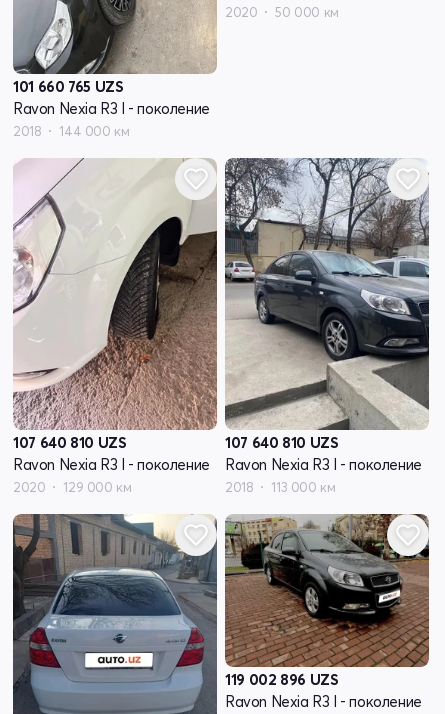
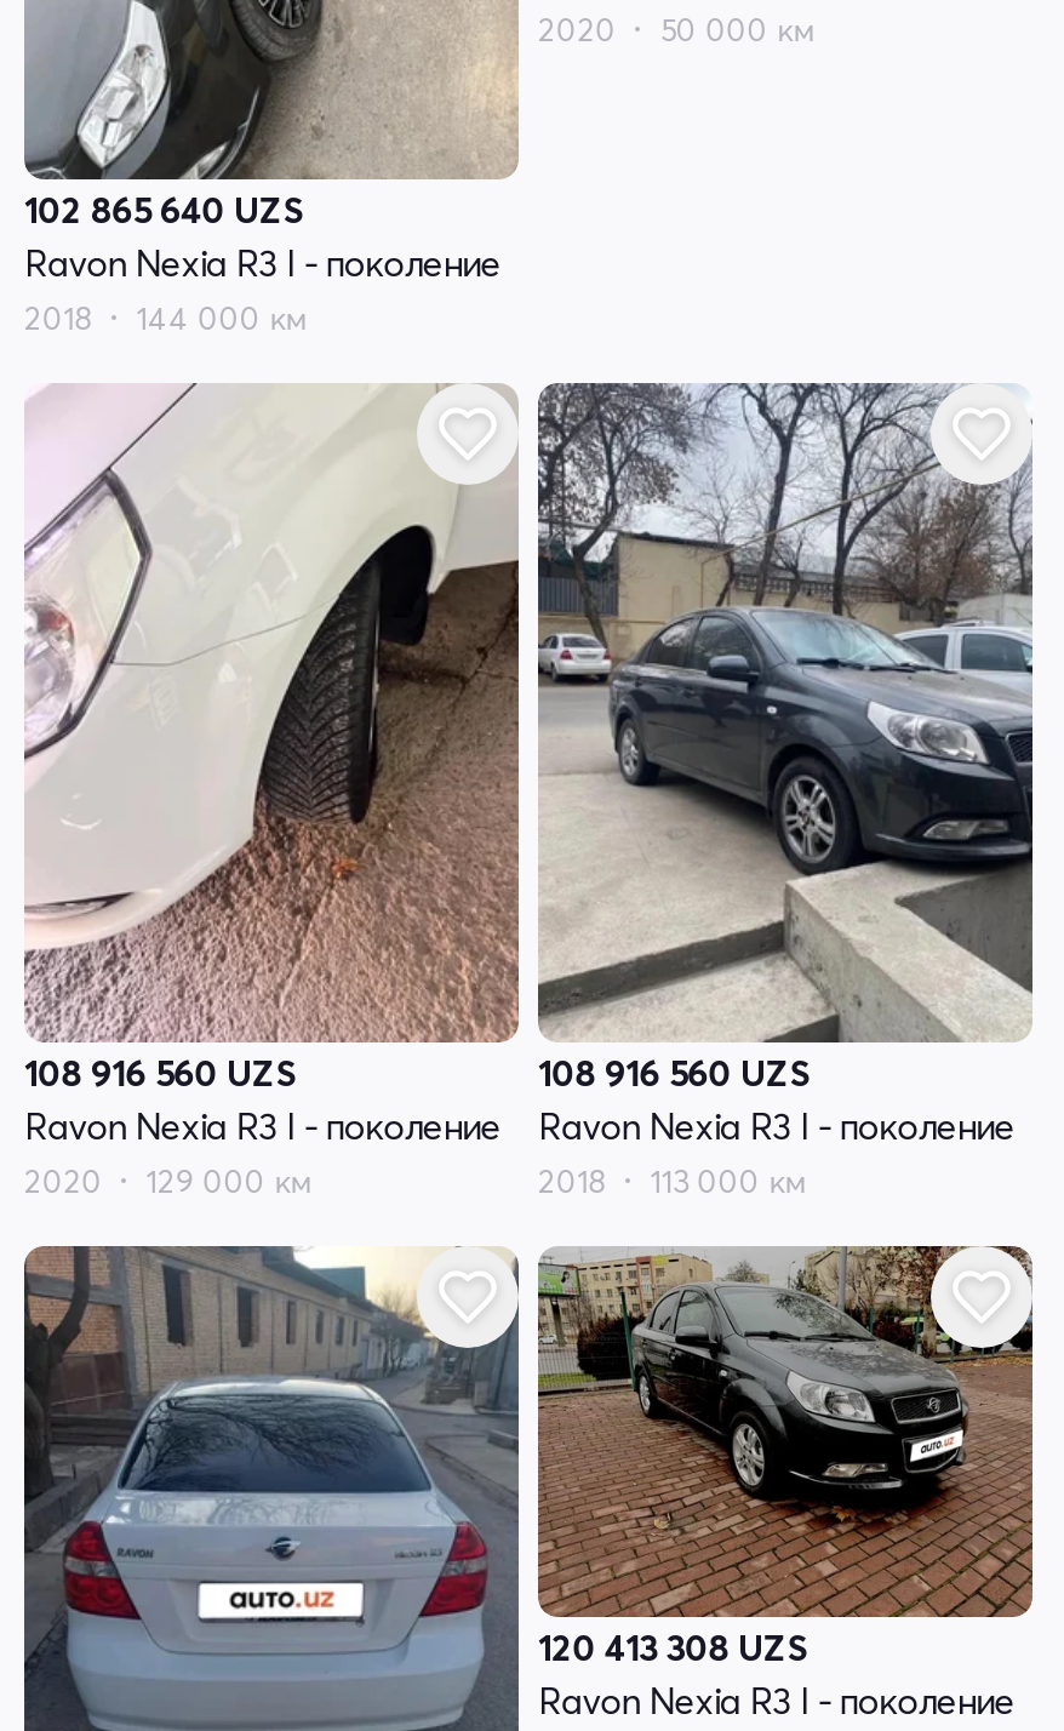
[13,77,123,96] 101 660 765 UZS -> [24,186,304,232] 102 865 640 UZS
[13,433,126,452] 107 640 810 UZS -> [24,1049,297,1095] 108 916 560 UZS
[225,433,338,452] 107 640 810 UZS -> [538,1049,810,1095] 108 916 560 UZS
[225,670,338,689] 119 002 896 UZS -> [538,1623,808,1669] 120 413 308 UZS

